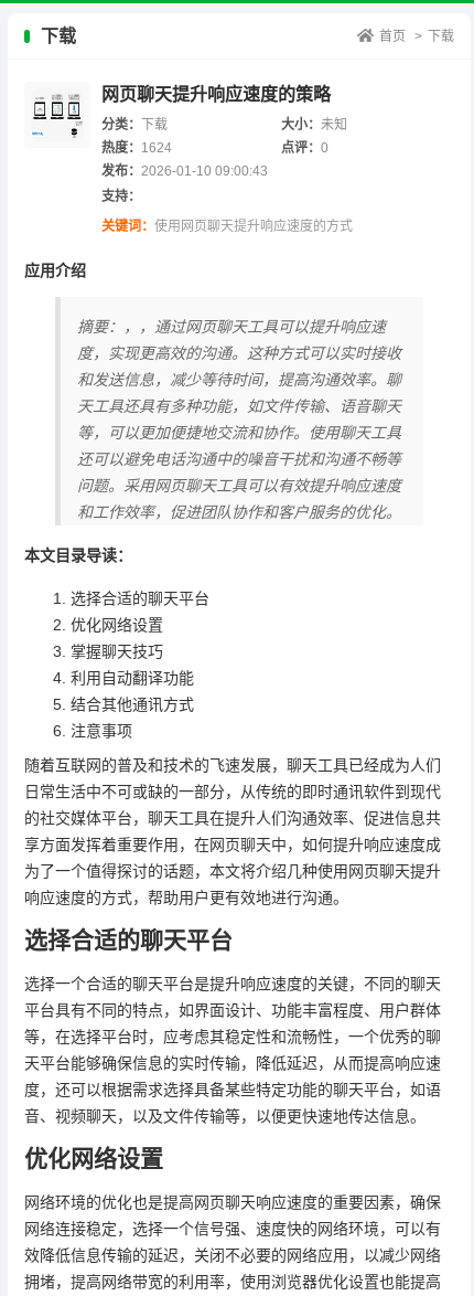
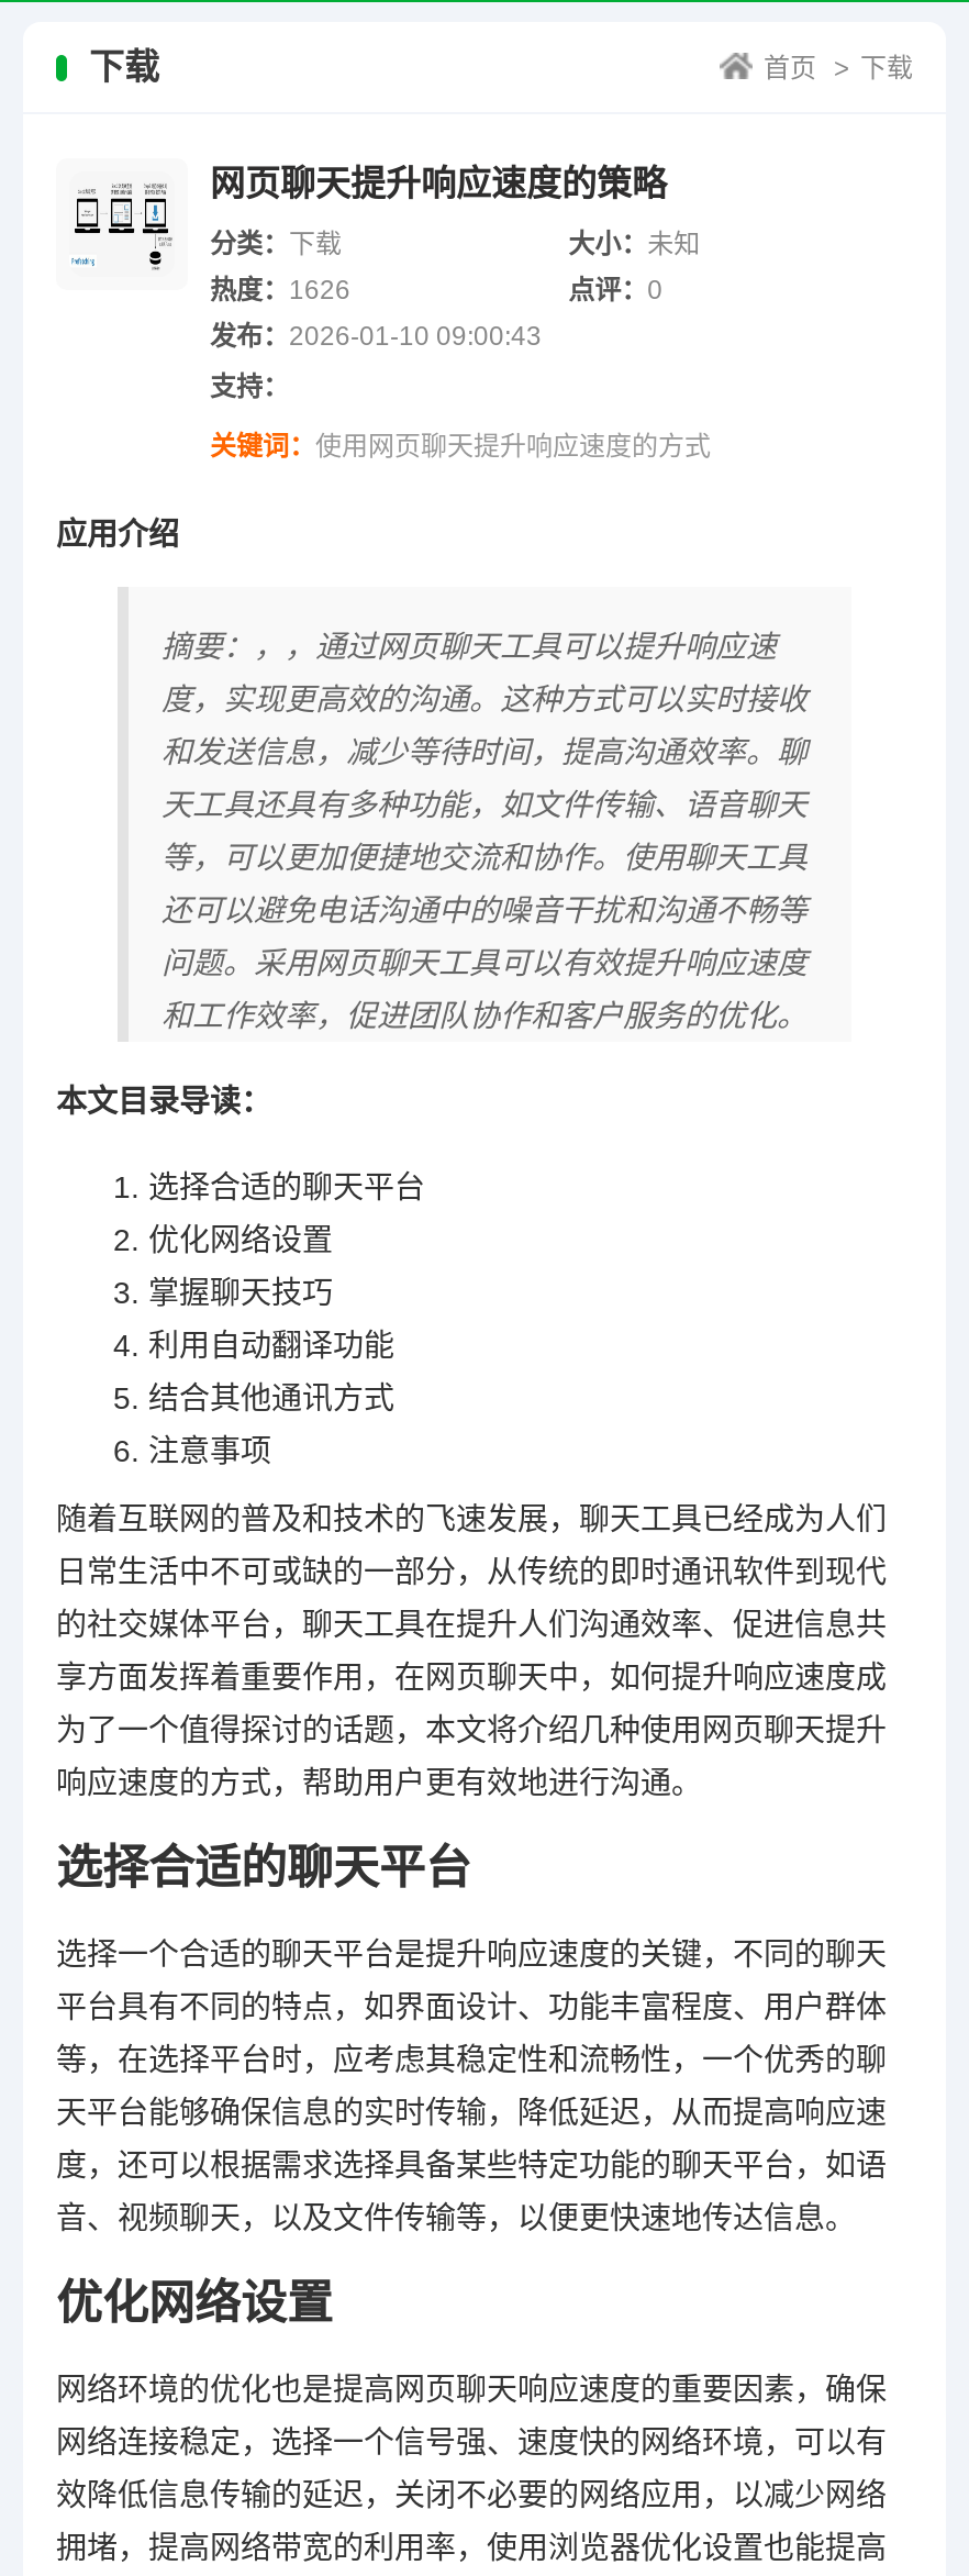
[101,140,172,156] 热度：1624 -> [210,275,350,306] 热度：1626

